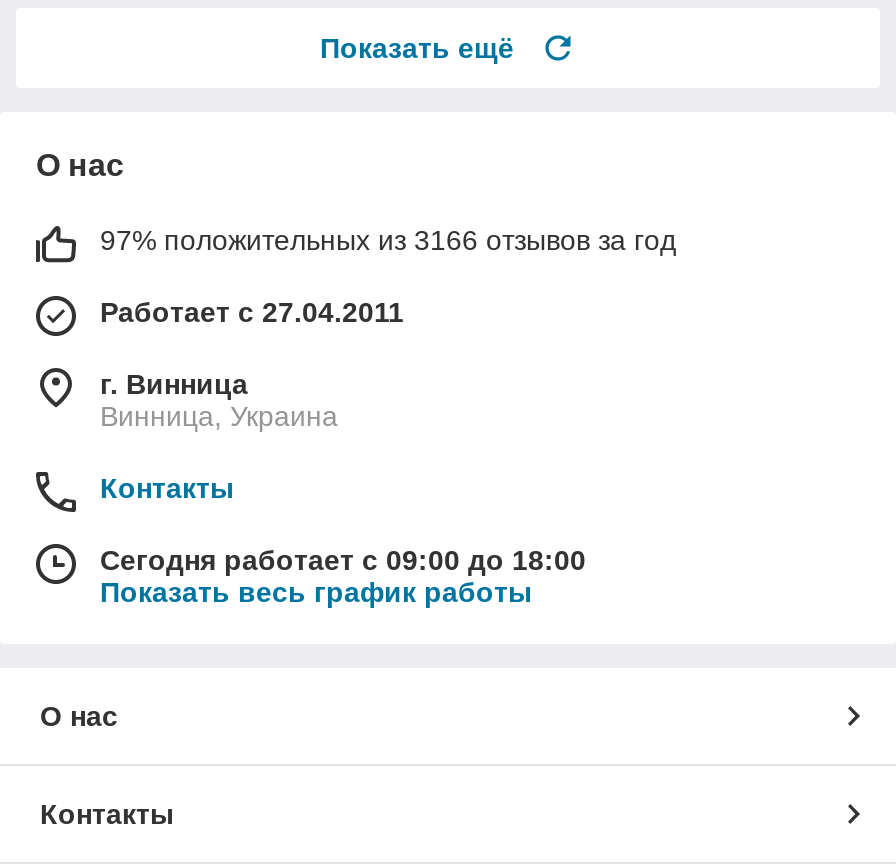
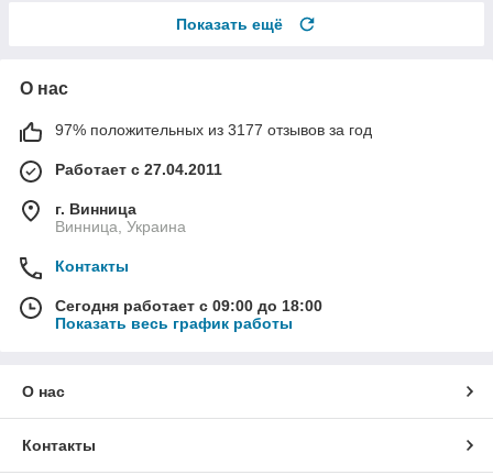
[100,225,676,257] 97% положительных из 3166 отзывов за год -> [55,121,372,139] 97% положительных из 3177 отзывов за год

